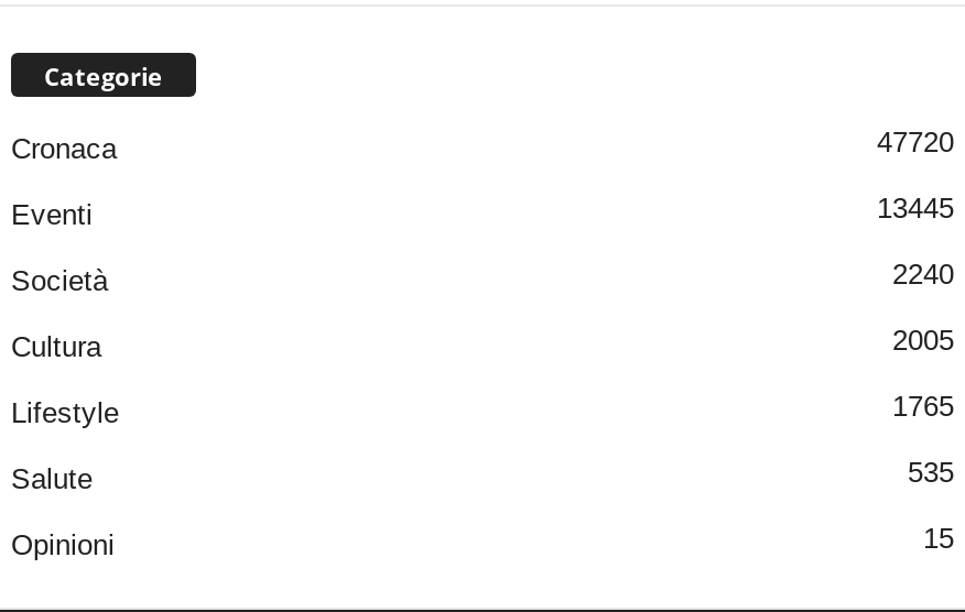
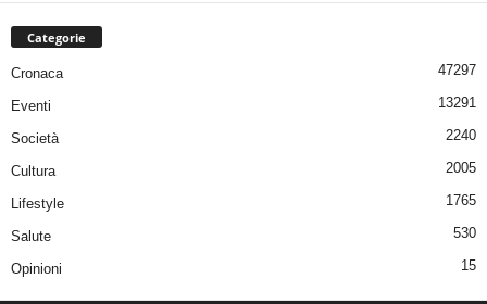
[877,126,954,159] 47720 -> [438,62,476,78] 47297
[877,192,954,225] 13445 -> [438,95,476,111] 13291
[908,456,954,489] 535 -> [453,225,476,241] 530

